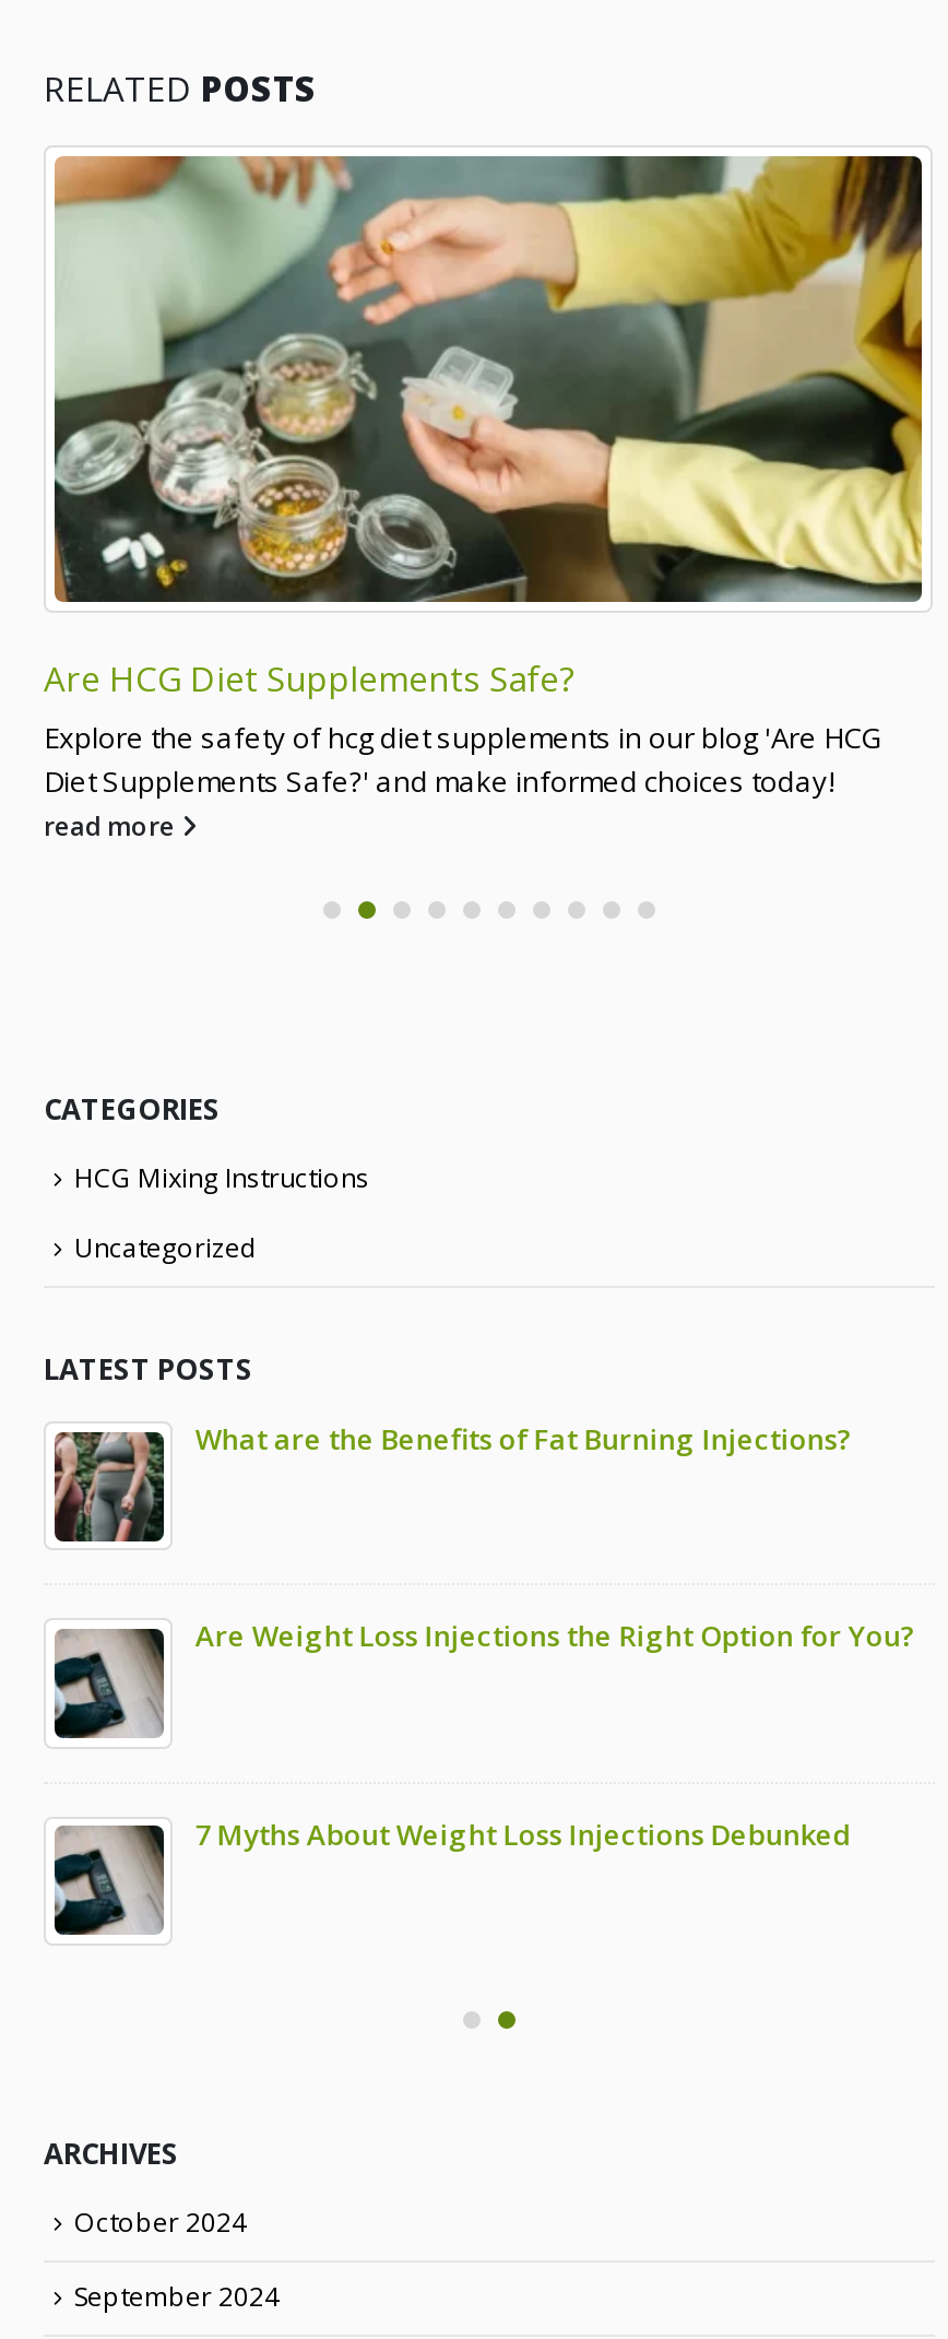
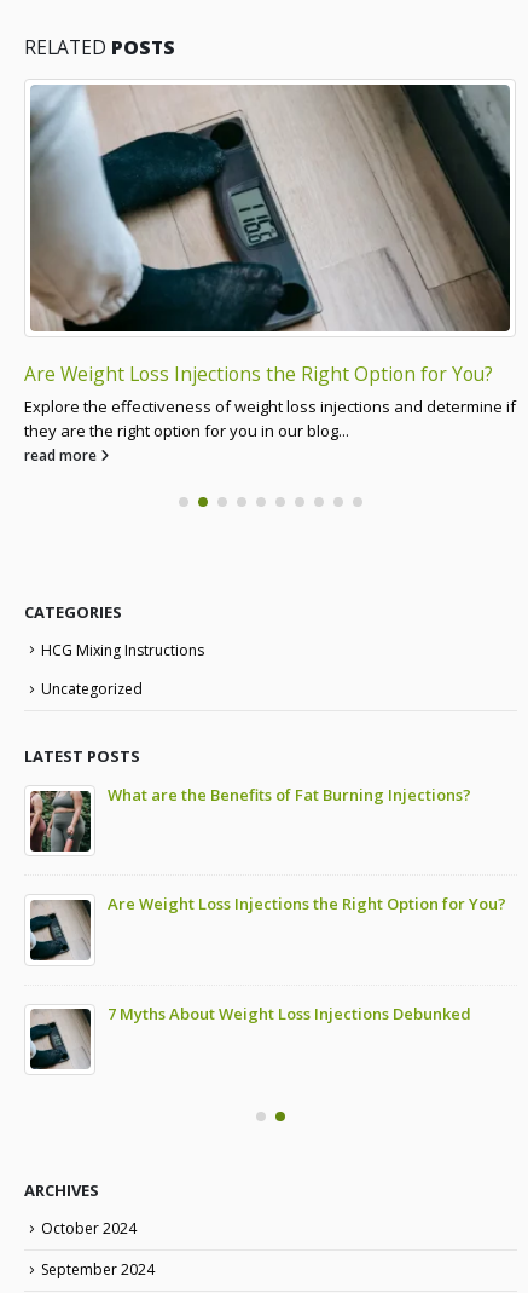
[44,154,924,800] [image] | Are HCG Diet Supplements Safe? | Explore the safety of hcg diet supplements in our blog 'Are HCG | Diet Supplements Safe?' and make informed choices today! -> [24,83,516,441] [image] | Are Weight Loss Injections the Right Option for You? | Explore the effectiveness of weight loss injections and determine if | they are the right option for you in our blog...

